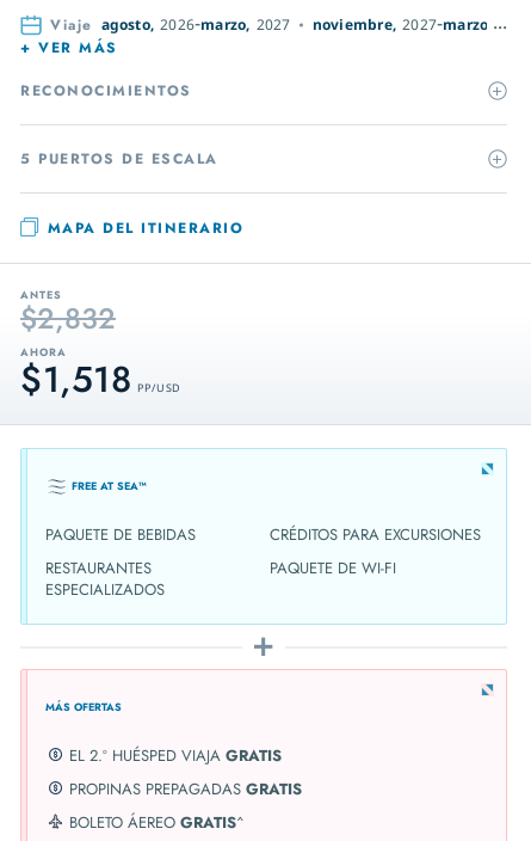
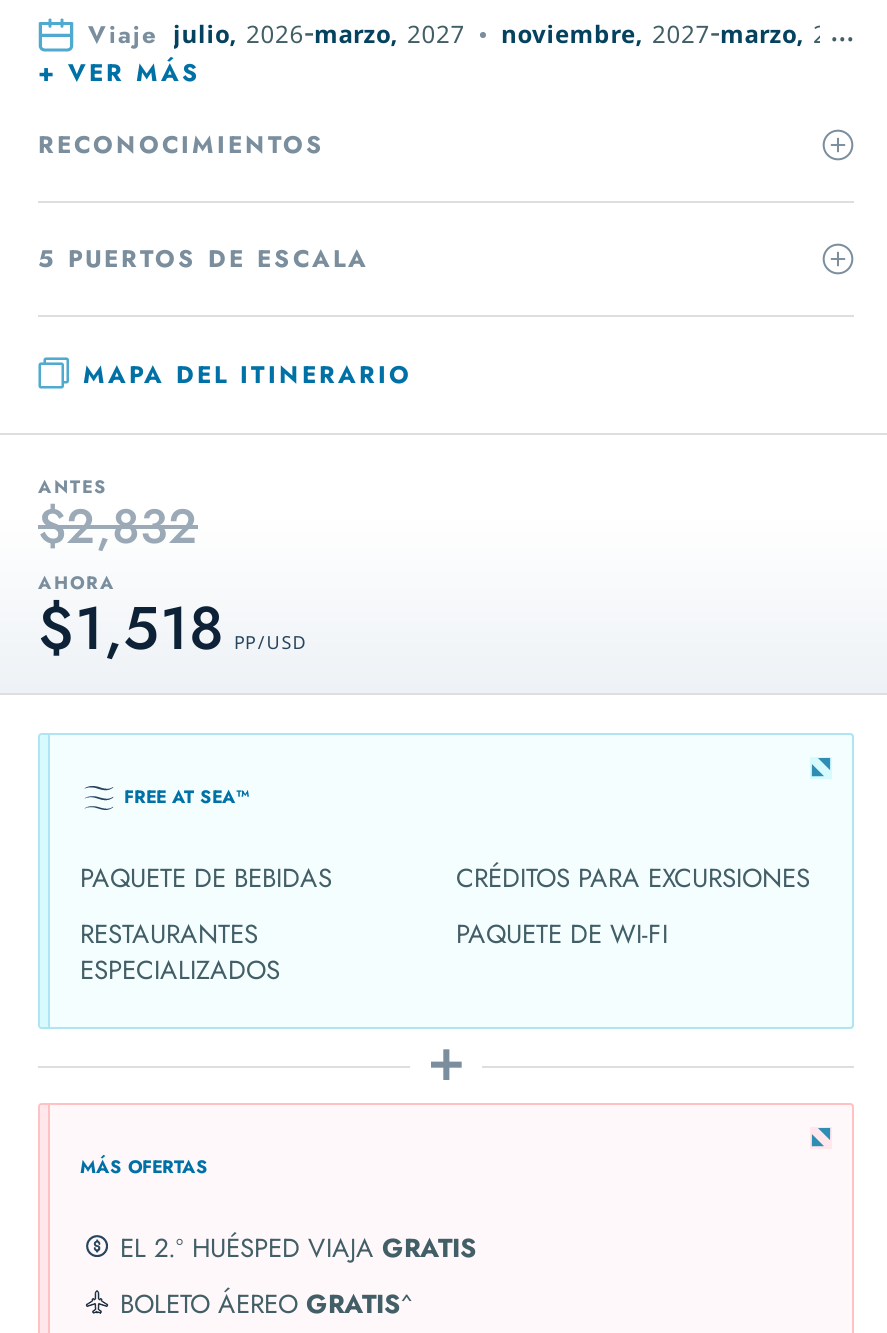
[50,14,291,36] Viaje agosto, 2026 marzo, 2027 -> [88,17,465,53] Viaje julio, 2026 marzo, 2027
[69,778,302,800] PROPINAS PREPAGADAS GRATIS -> none

